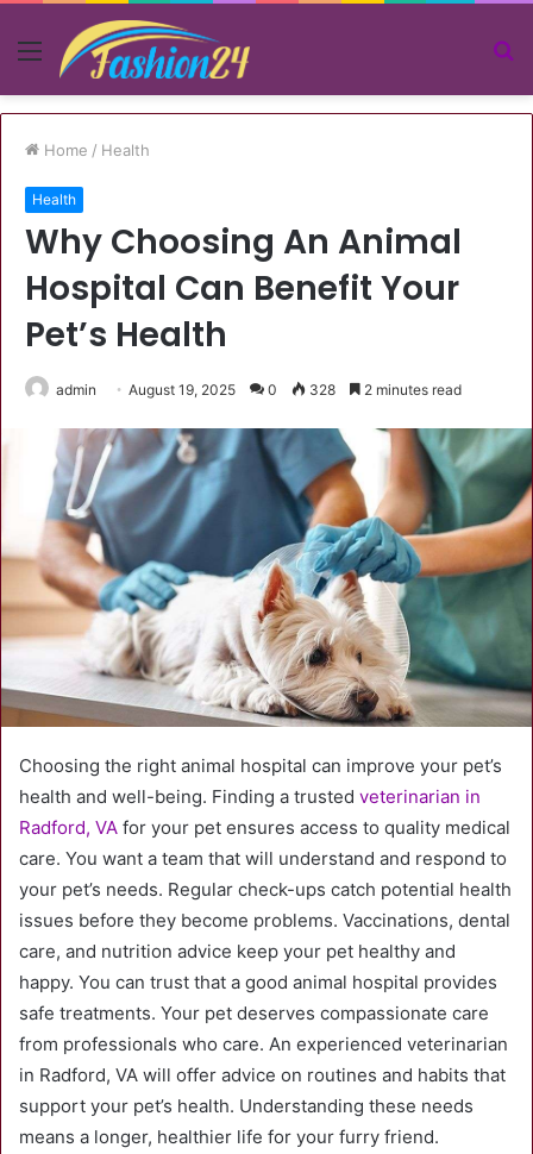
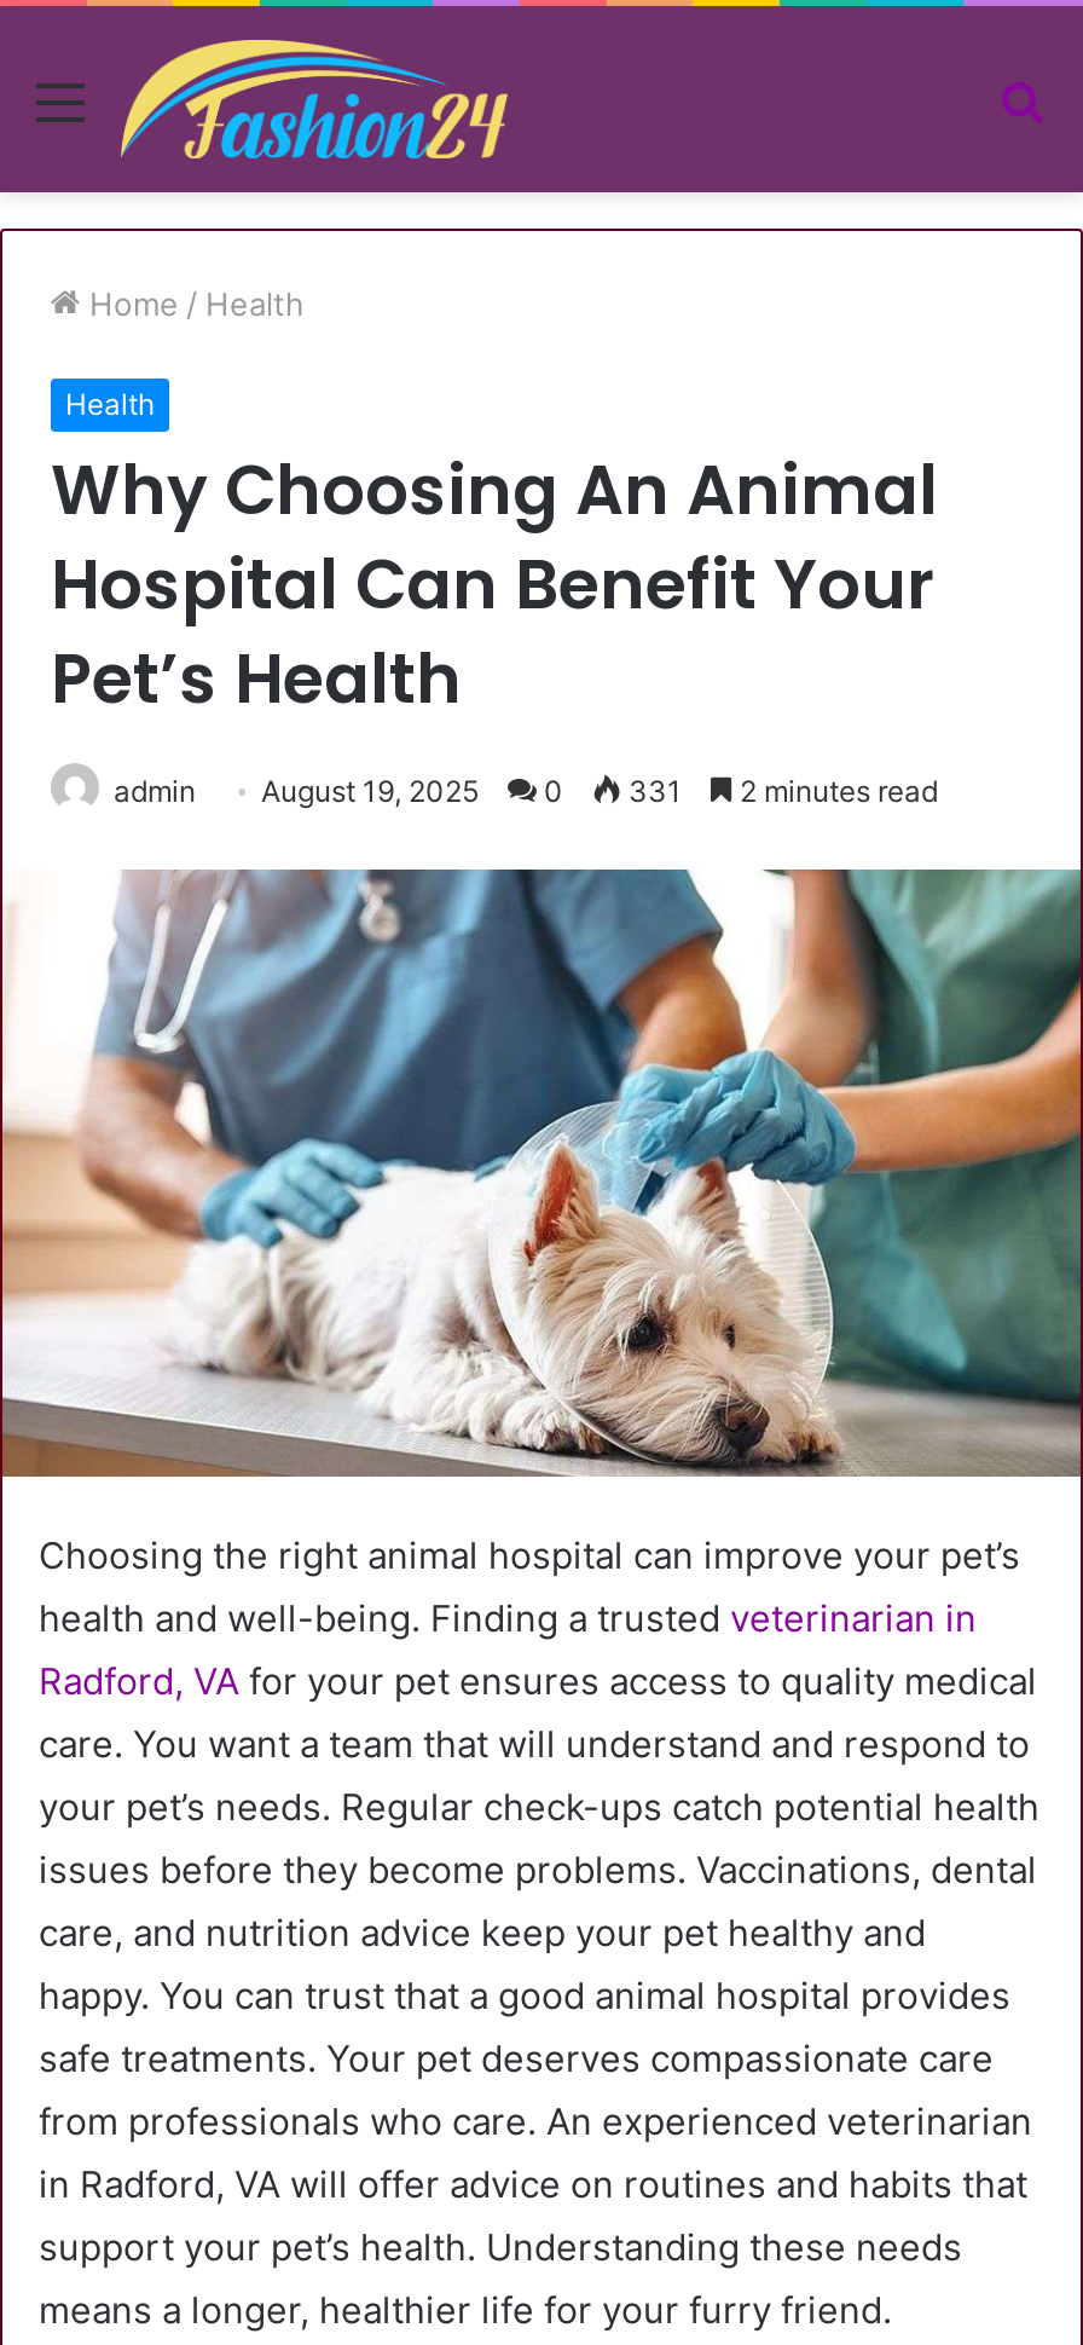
[56,381,462,399] admin August 19, 2025 0 328 2 minutes read -> [114,773,938,810] admin August 19, 2025 0 331 2 minutes read

